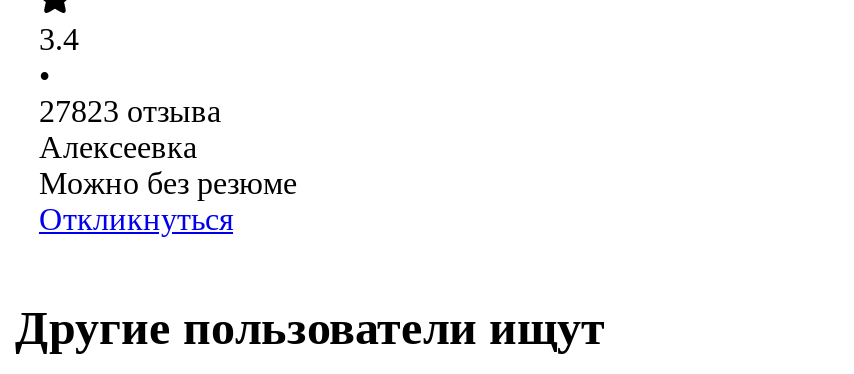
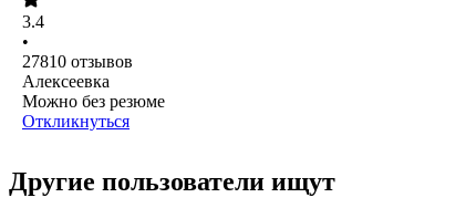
[39,95,221,129] 27823 отзыва -> [22,53,133,71] 27810 отзывов

